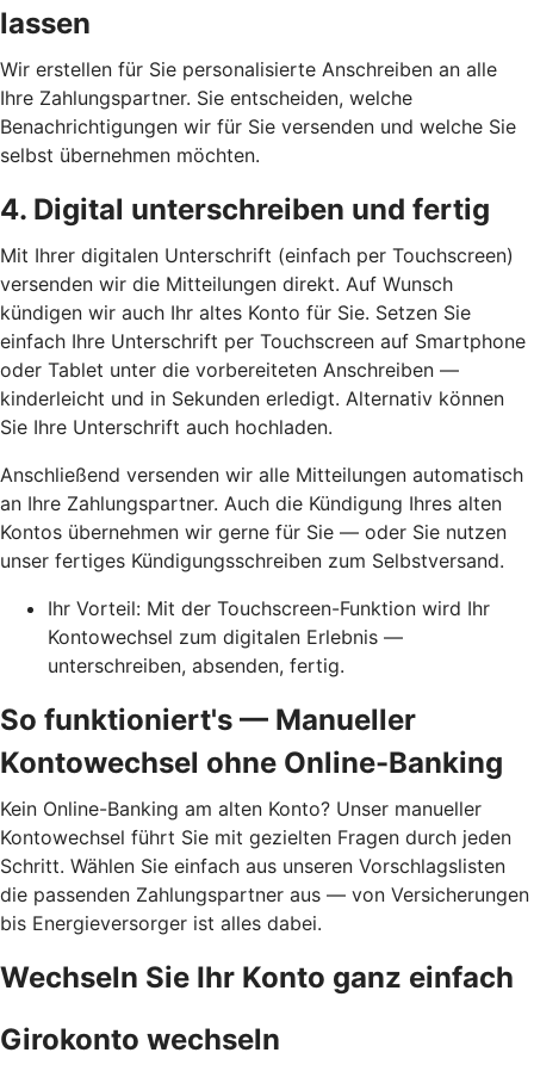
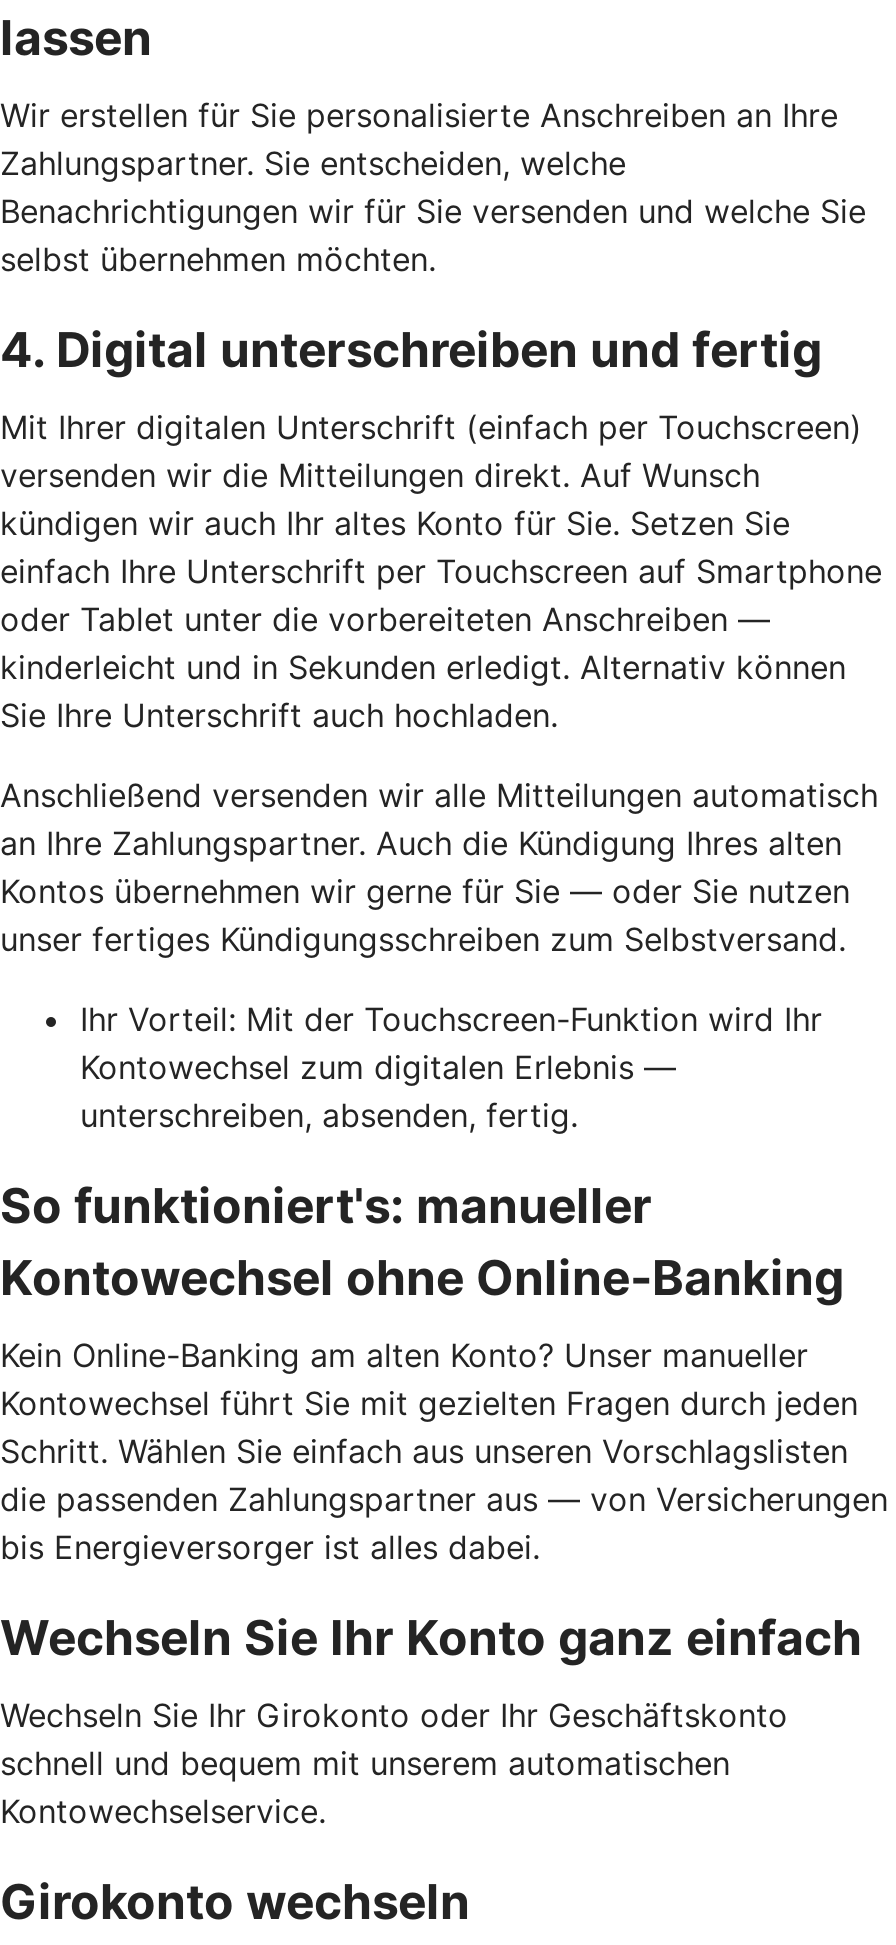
[0,57,497,109] Wir erstellen für Sie personalisierte Anschreiben an alle | Ihre Zahlungspartner. Sie entscheiden, welche -> [0,94,838,182] Wir erstellen für Sie personalisierte Anschreiben an Ihre | Zahlungspartner. Sie entscheiden, welche
[0,702,416,737] So funktioniert's — Manueller -> [0,1176,652,1234] So funktioniert's: manueller
none -> [0,1694,788,1830] Wechseln Sie Ihr Girokonto oder Ihr Geschäftskonto | schnell und bequem mit unserem automatischen | Kontowechselservice.

